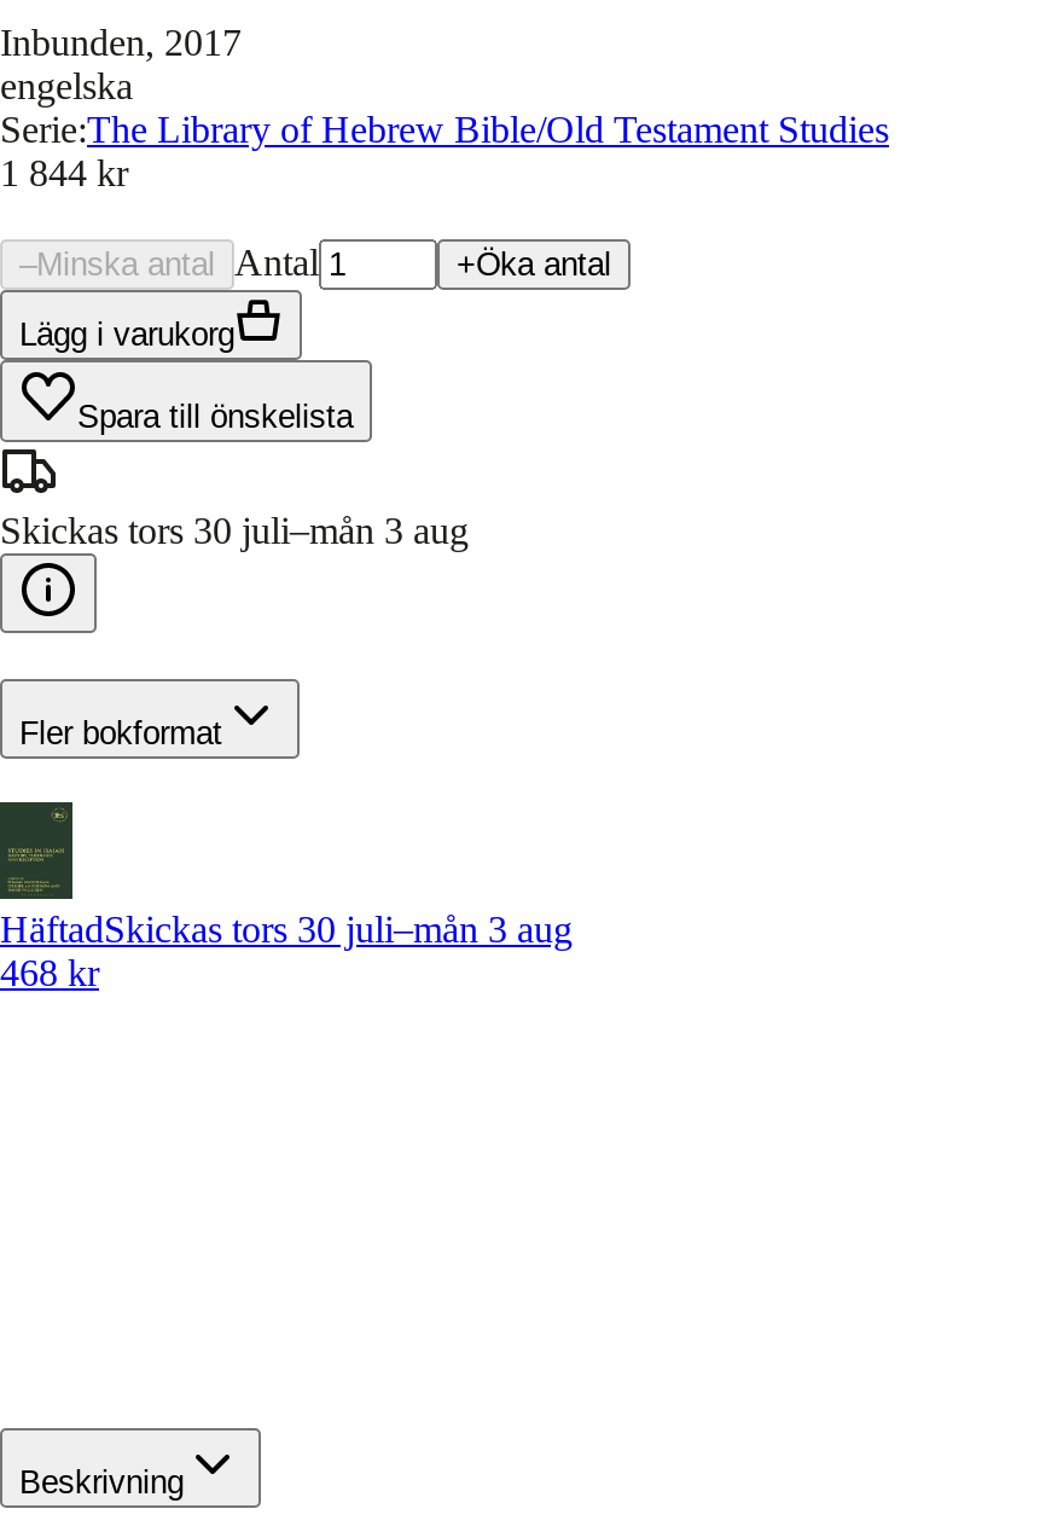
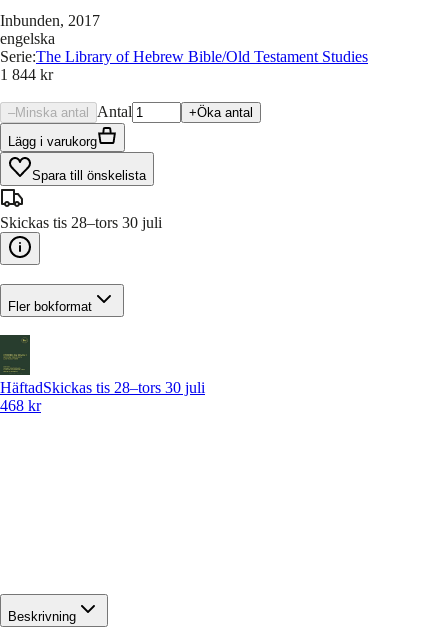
[0,510,469,551] Skickas tors 30 juli–mån 3 aug -> [0,214,162,231] Skickas tis 28–tors 30 juli
[0,909,573,950] HäftadSkickas tors 30 juli–mån 3 aug -> [0,379,205,396] HäftadSkickas tis 28–tors 30 juli

